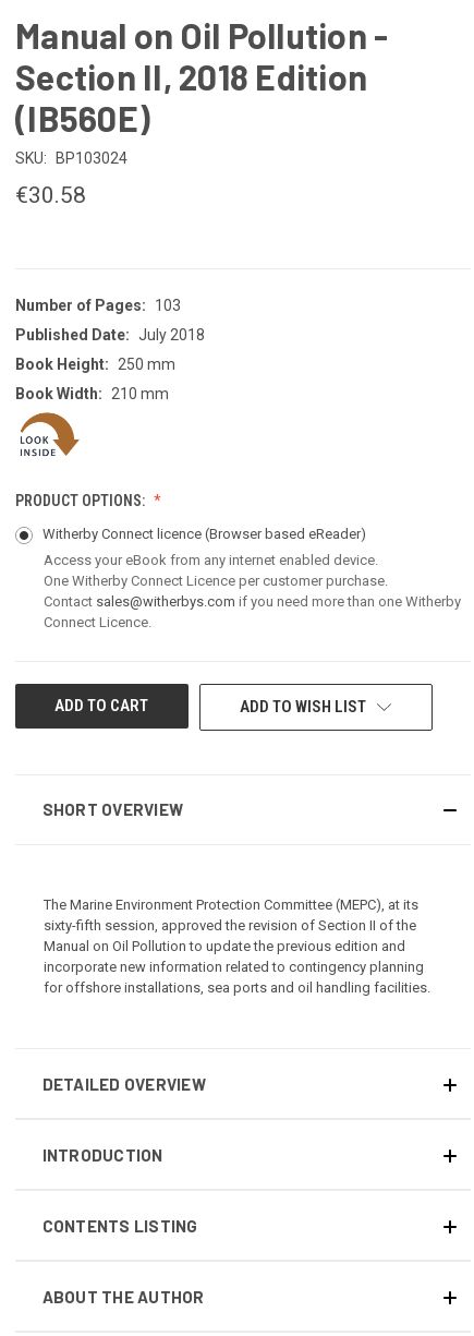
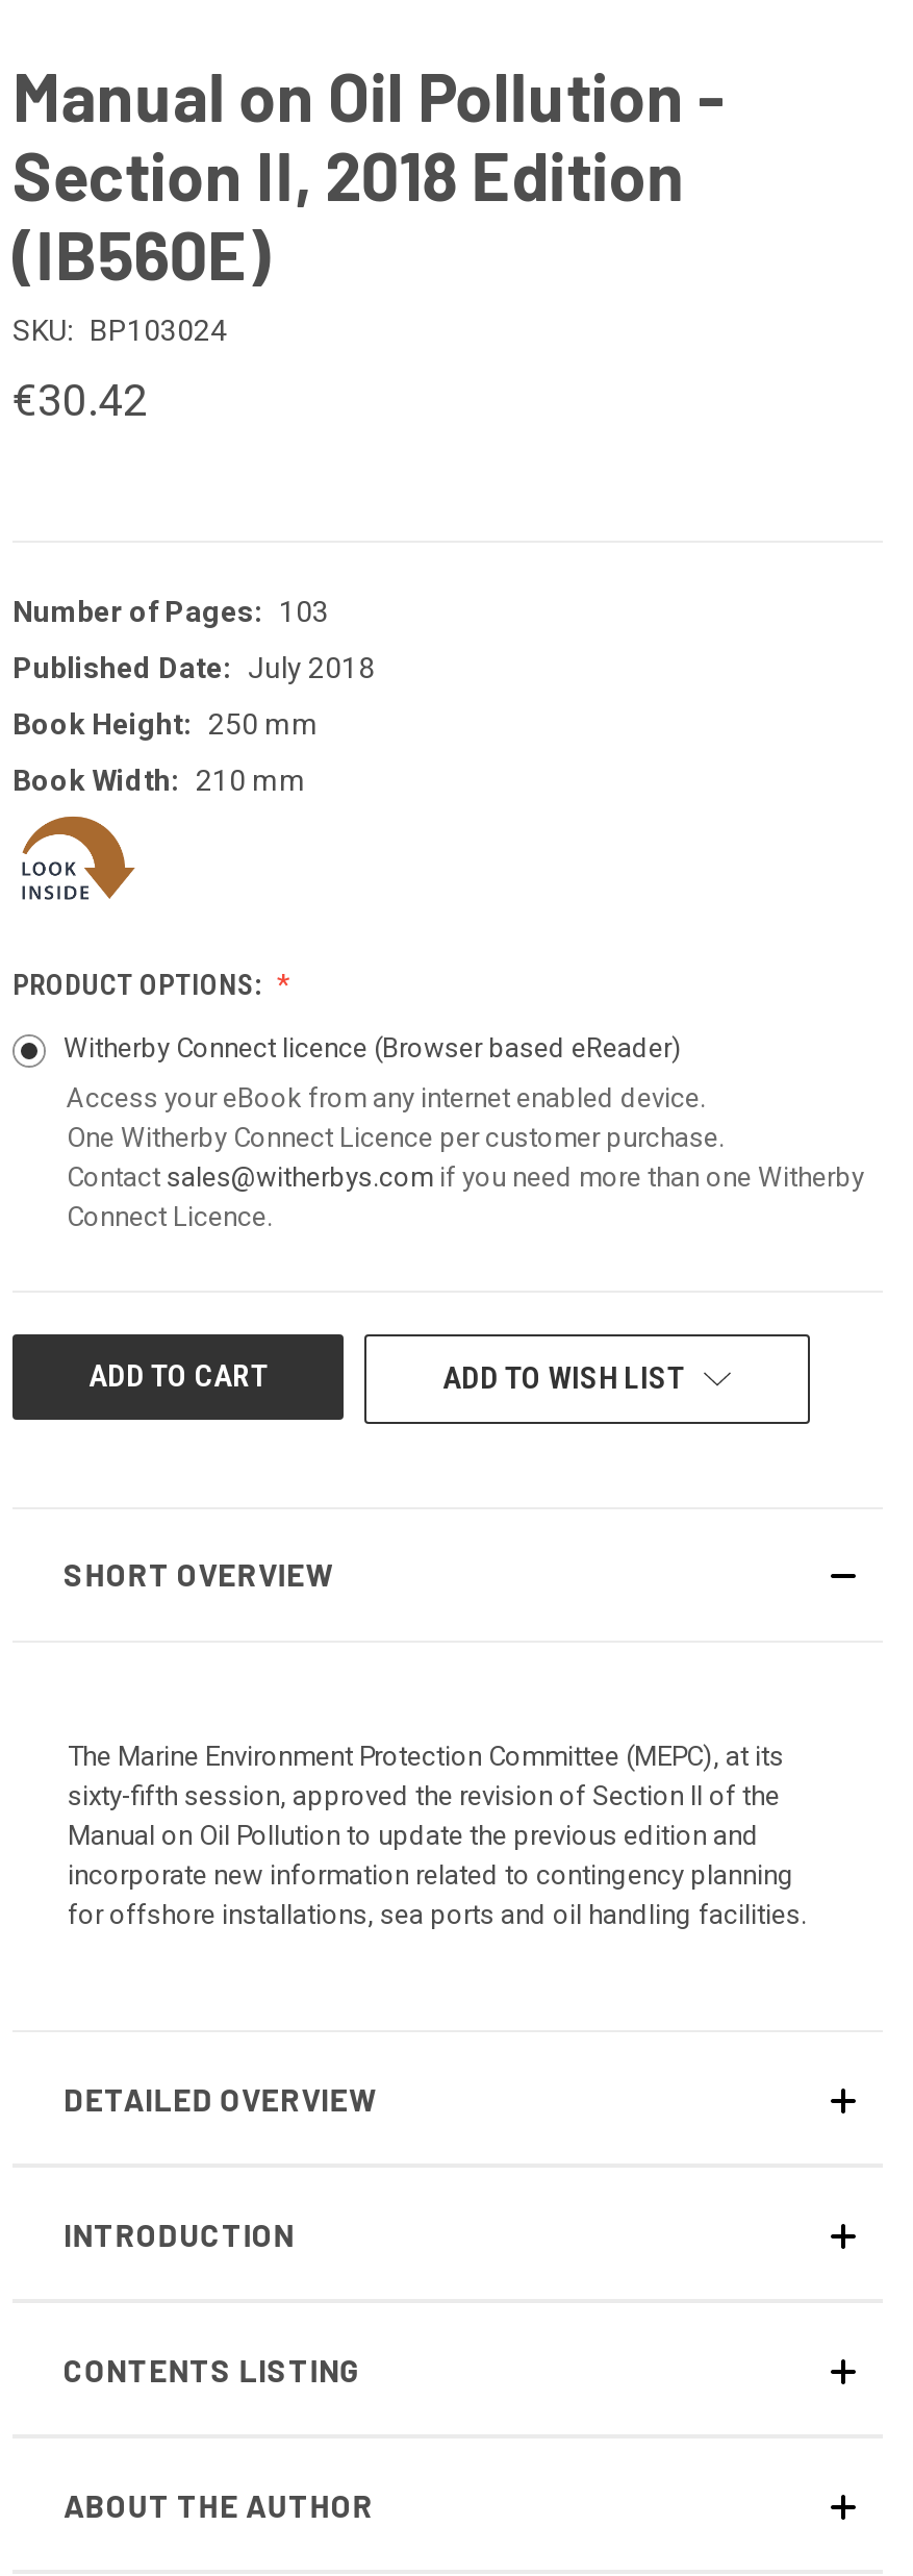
[15,182,86,208] €30.58 -> [12,376,148,426] €30.42

